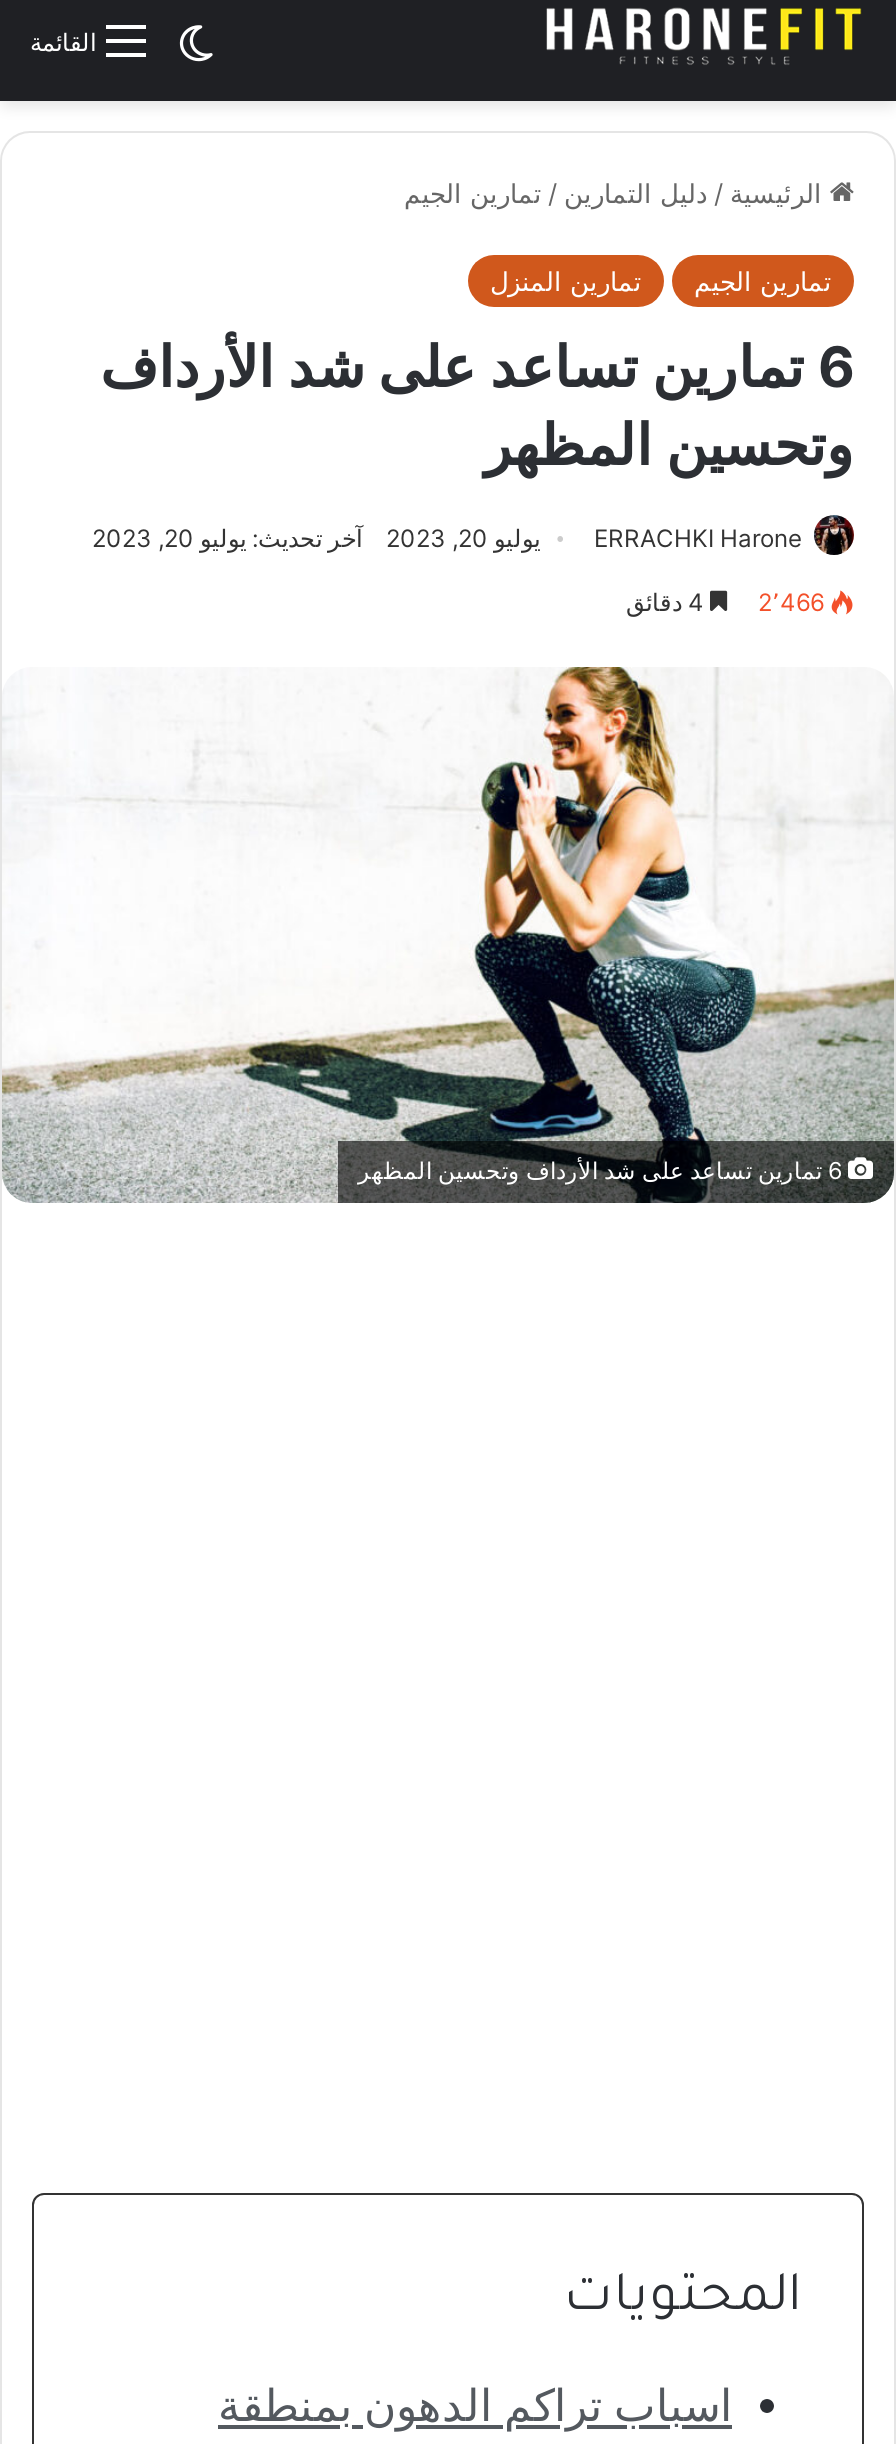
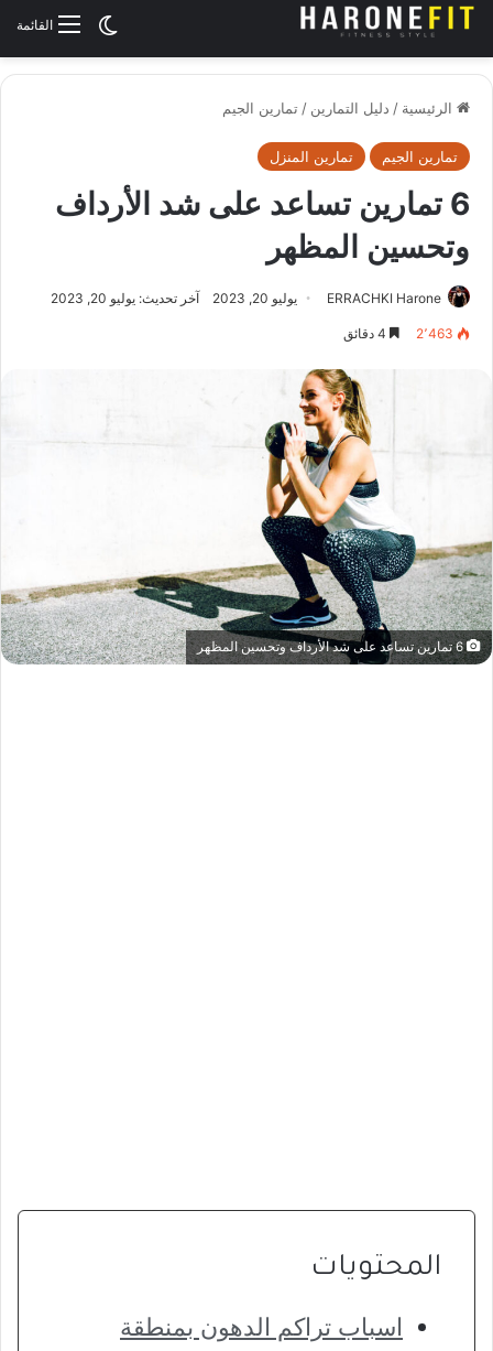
[758,587,824,617] 2٬466 -> [416,325,453,341] 2٬463

